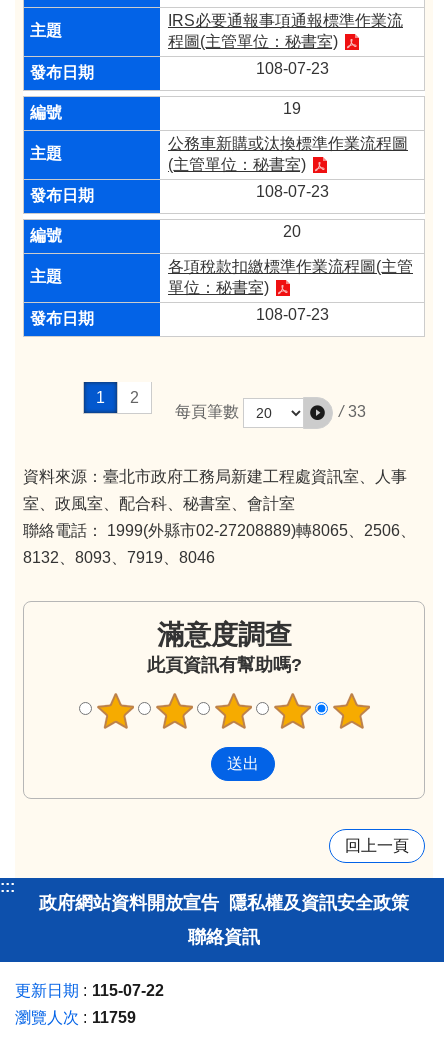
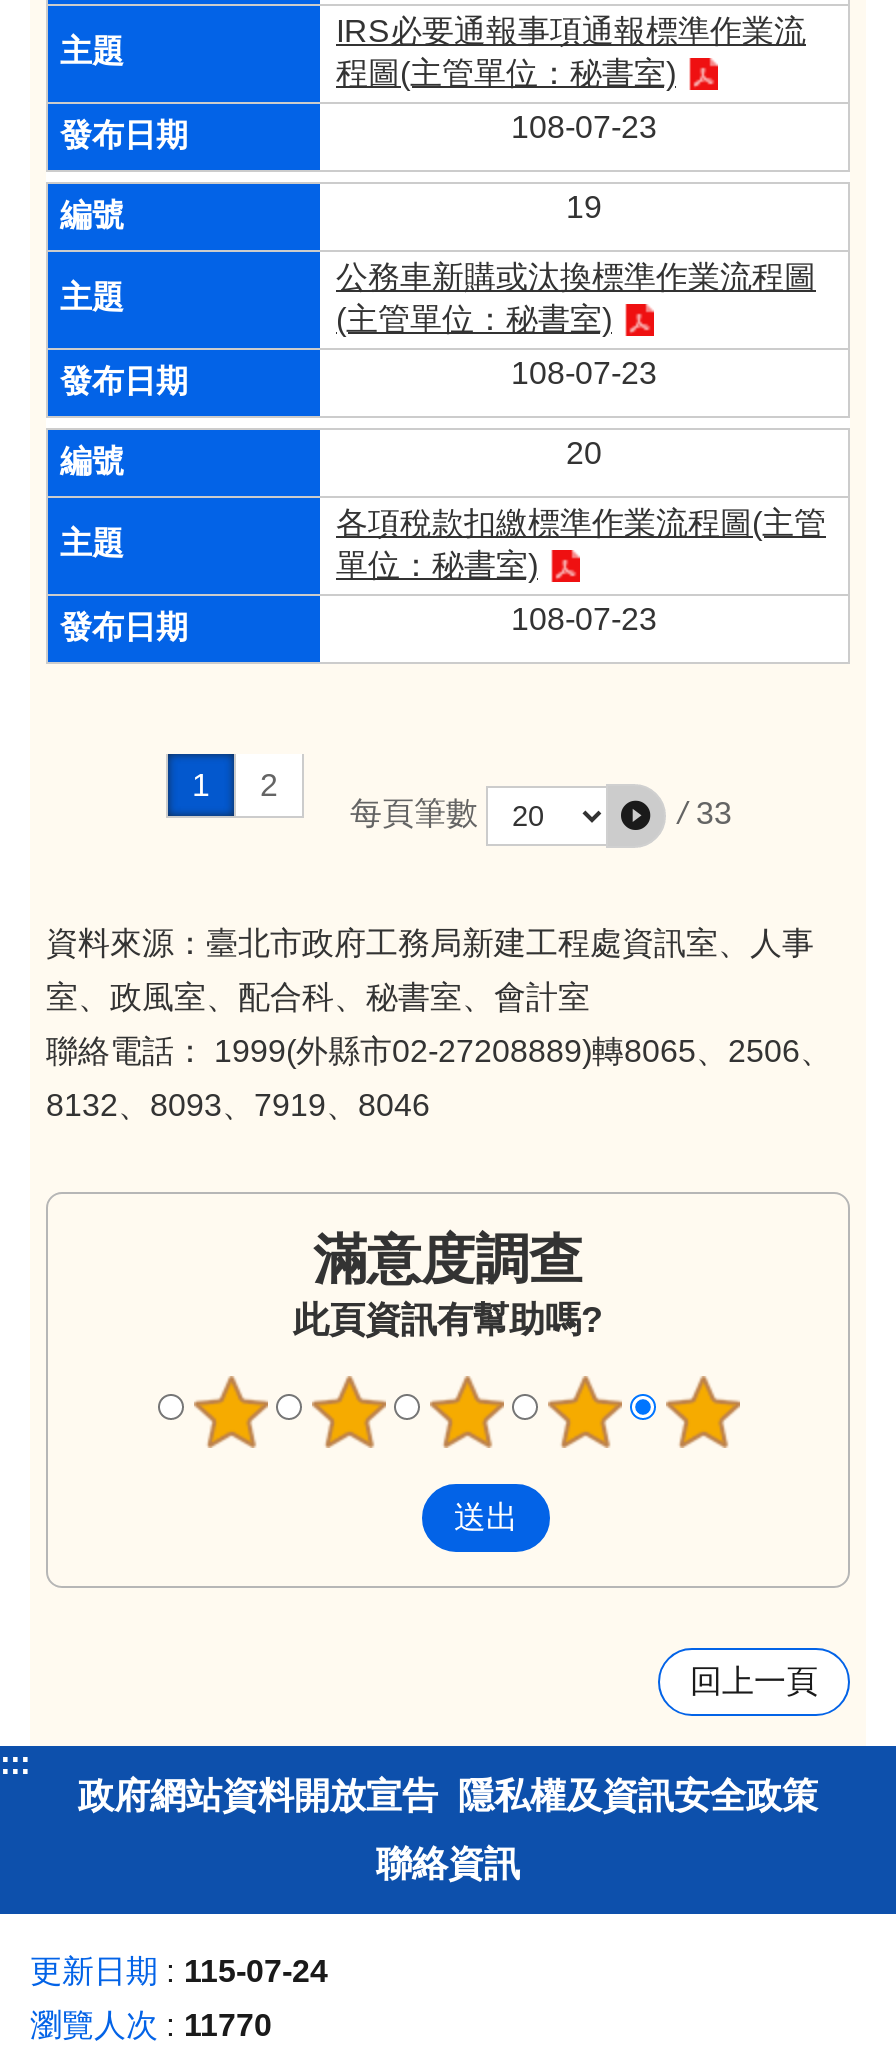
[15,981,164,998] 更新日期 115-07-22 -> [30,1953,328,1987] 更新日期 115-07-24
[15,1008,136,1025] 瀏覽人次 11759 -> [30,2007,272,2041] 瀏覽人次 11770

